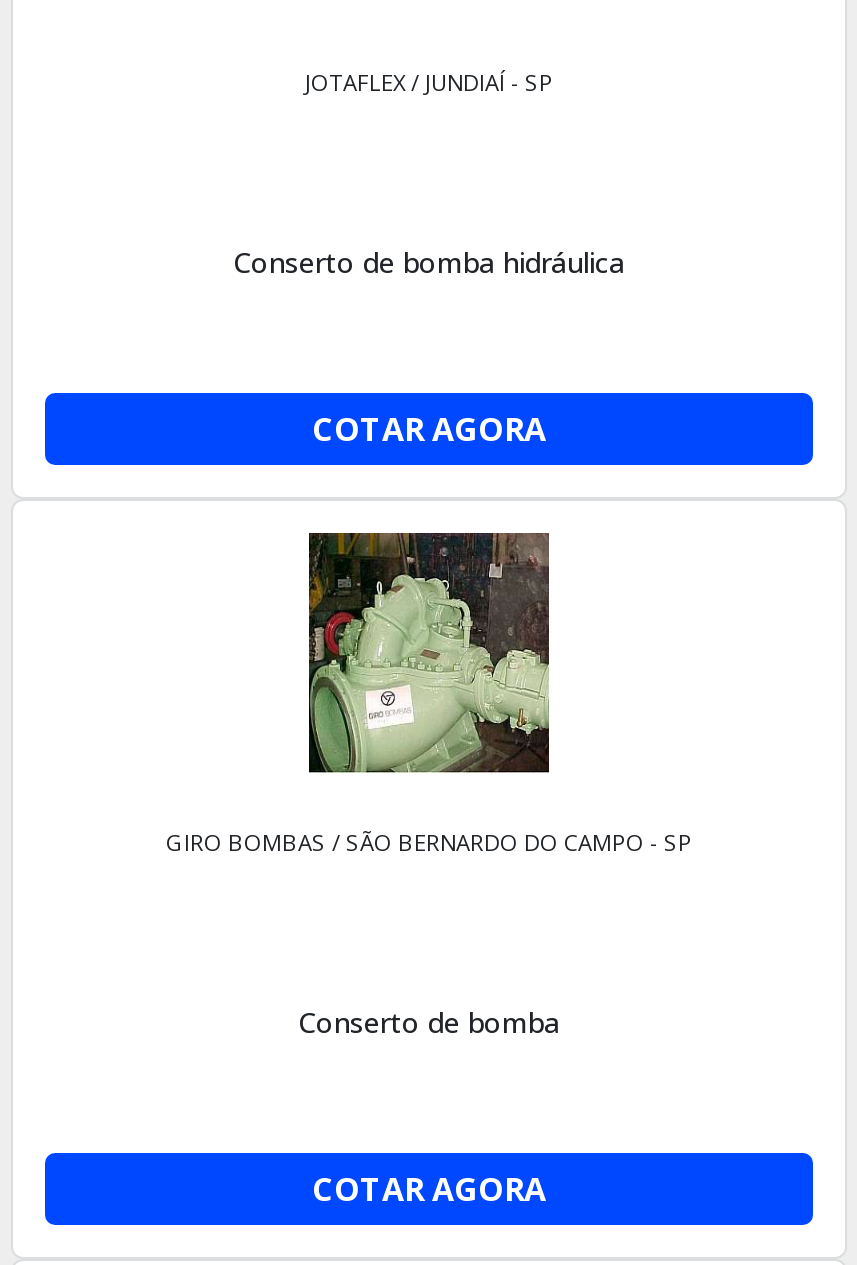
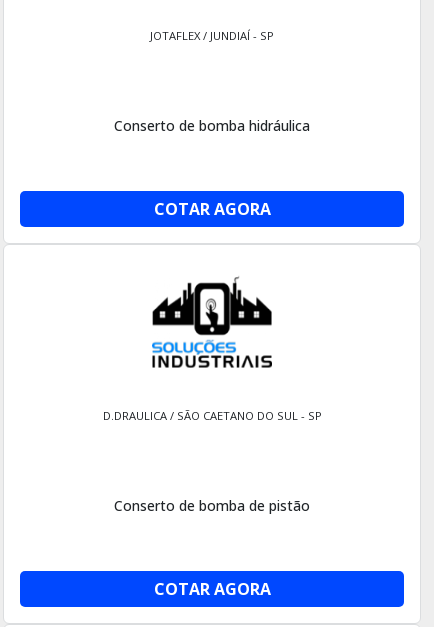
[166,531,692,857] [image] | GIRO BOMBAS / SÃO BERNARDO DO CAMPO - SP -> [102,261,321,423] [image] | D.DRAULICA / SÃO CAETANO DO SUL - SP
[298,1003,560,1041] Conserto de bomba -> [114,496,310,515] Conserto de bomba de pistão

